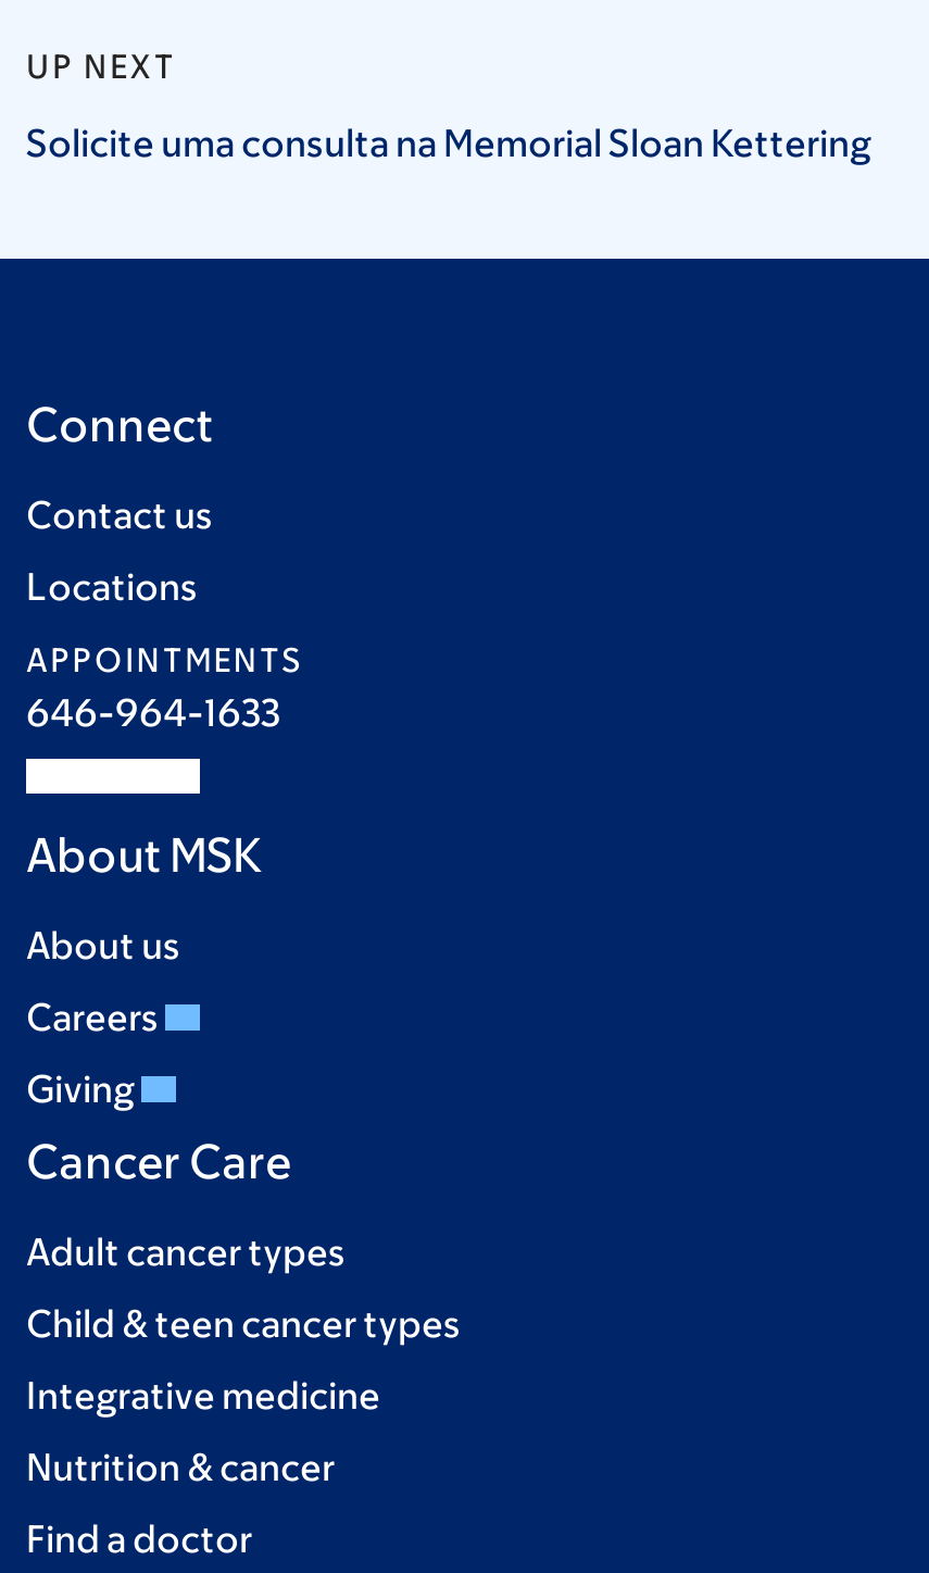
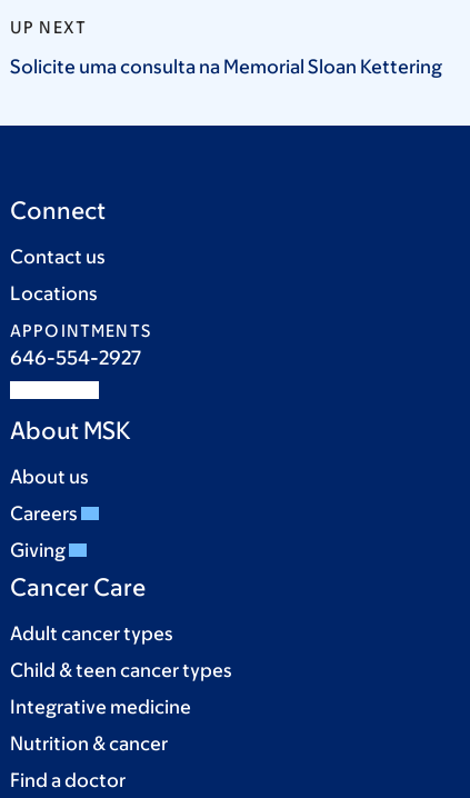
[26,692,280,735] 646-964-1633 -> [10,346,141,369] 646-554-2927

